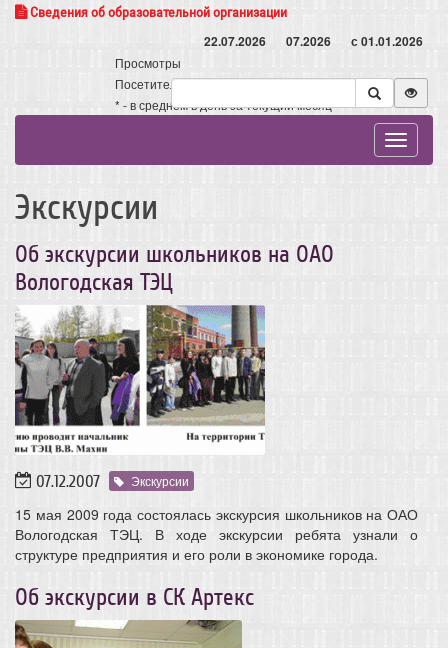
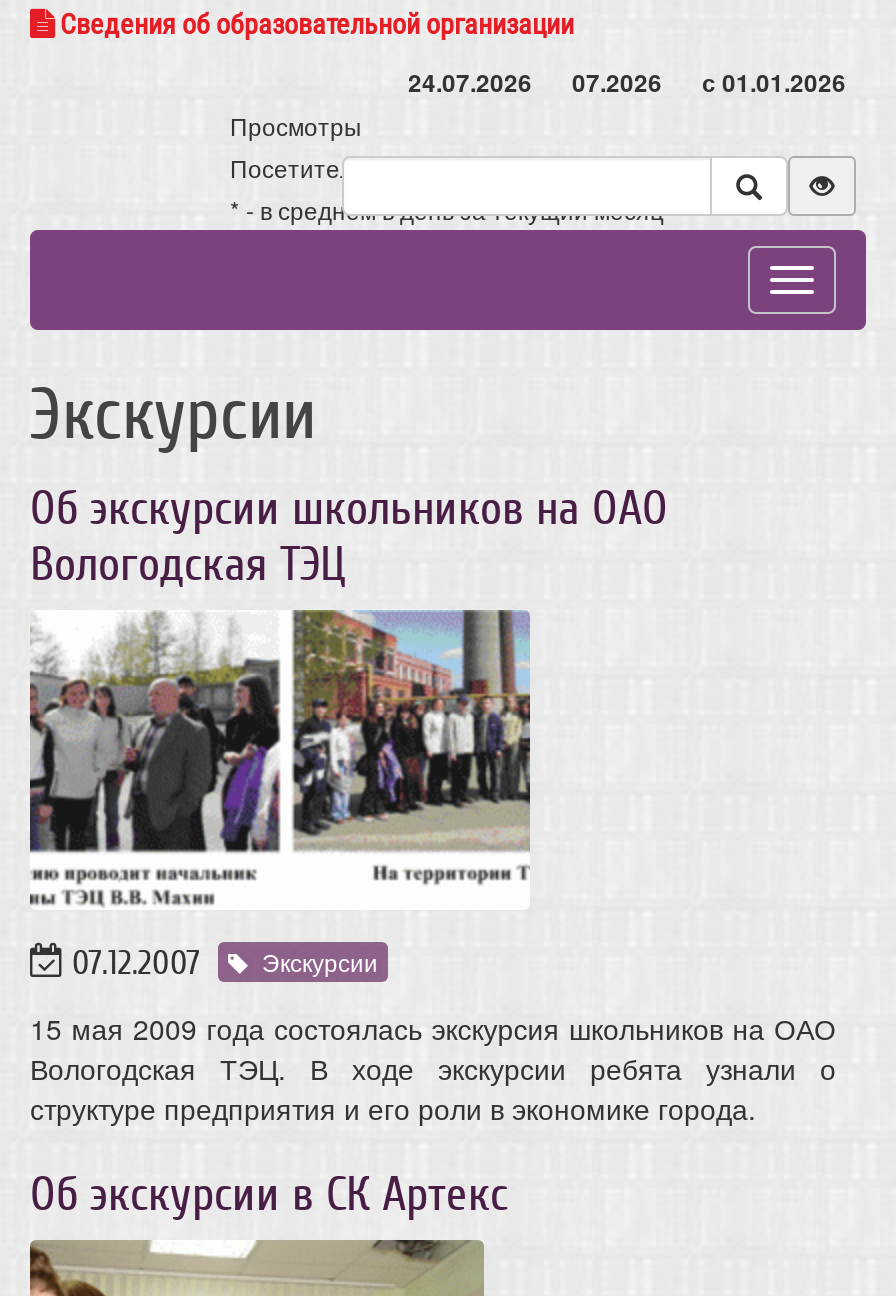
[204,32,423,50] 22.07.2026 07.2026 с 01.01.2026 -> [408,64,846,100] 24.07.2026 07.2026 с 01.01.2026

